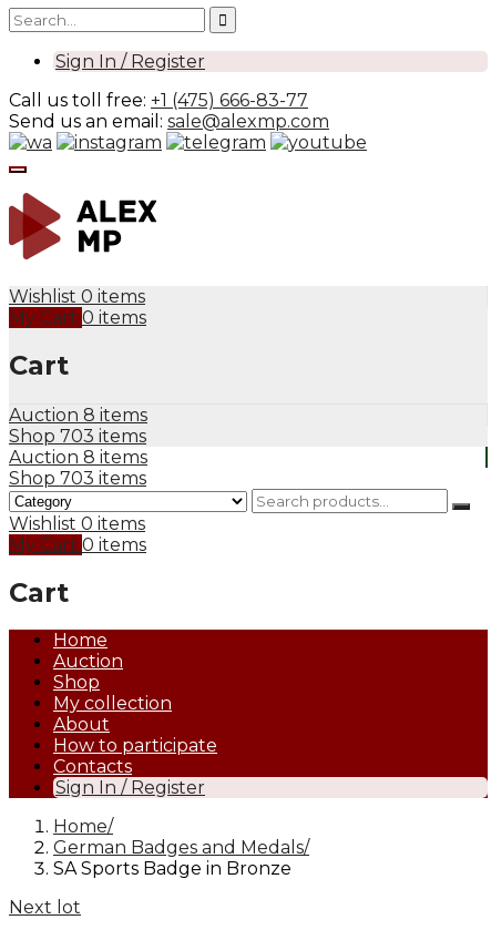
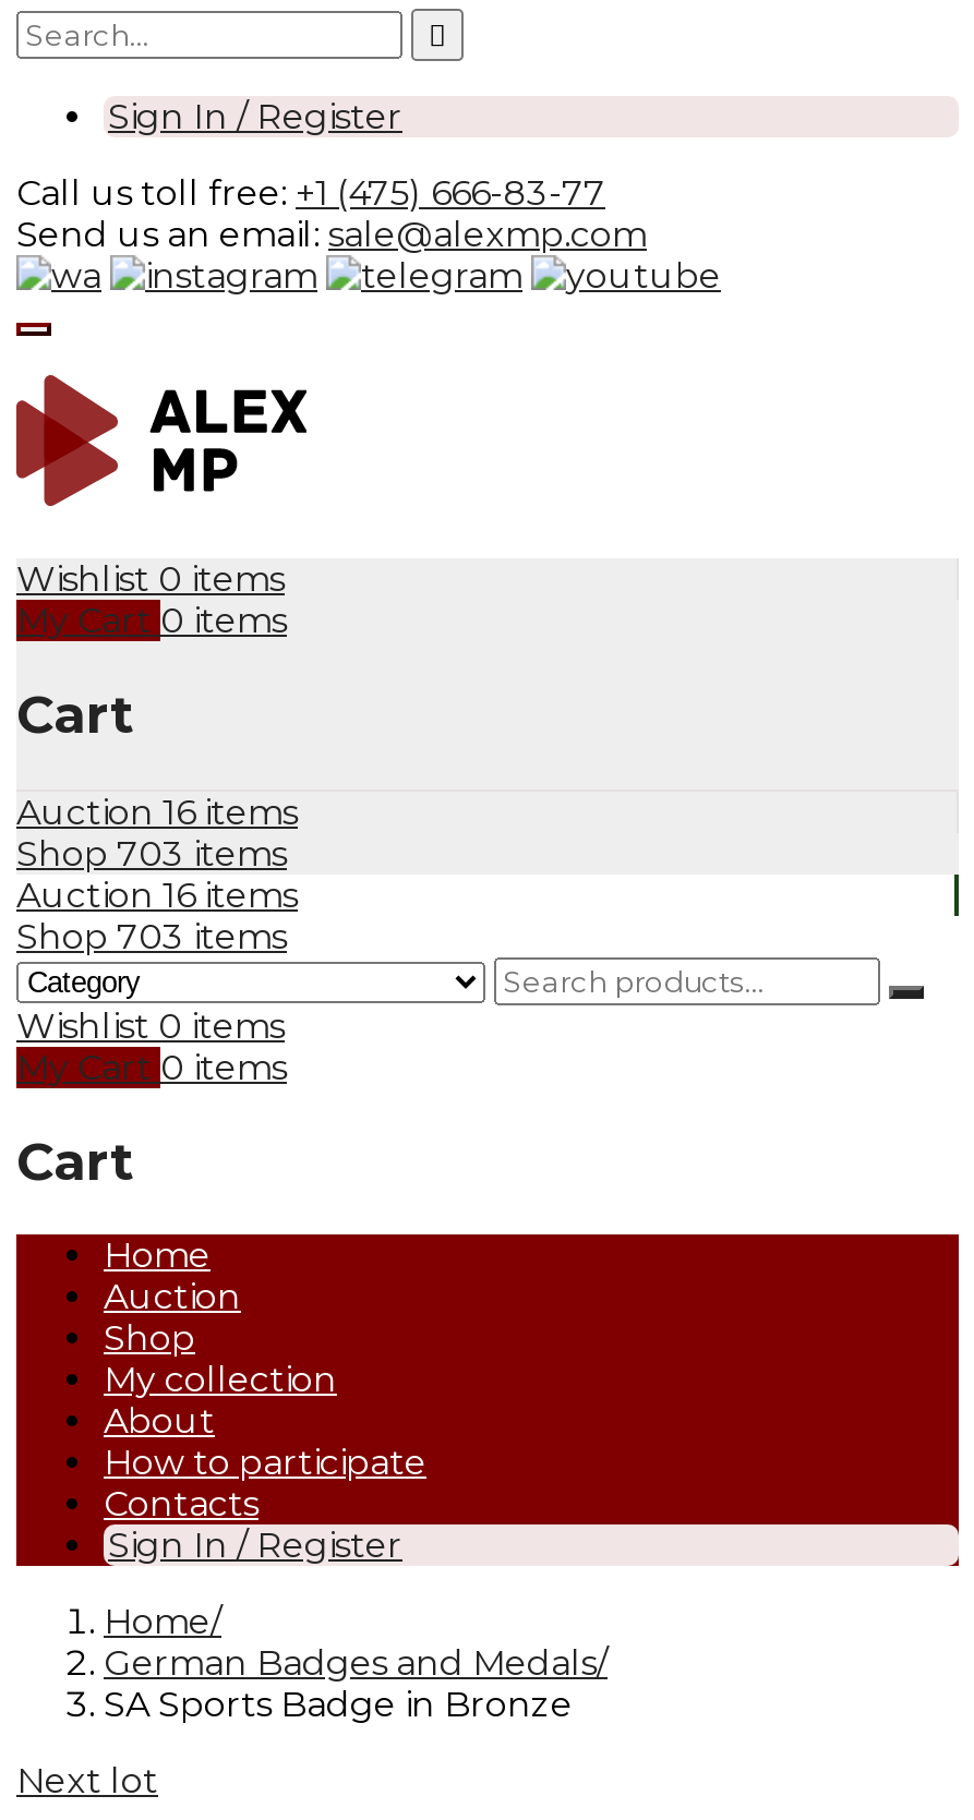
[9,404,147,425] Auction 8 items -> [16,791,298,832] Auction 16 items
[9,446,147,467] Auction 8 items -> [16,874,298,915] Auction 16 items

